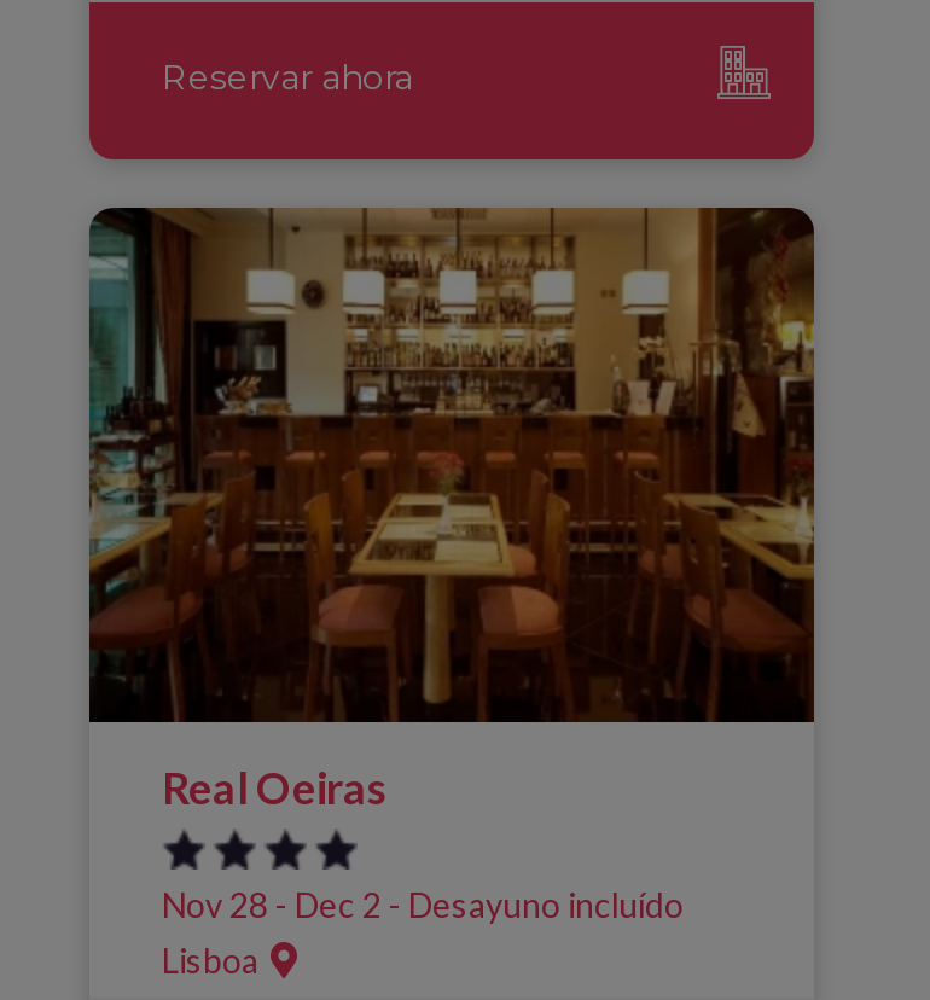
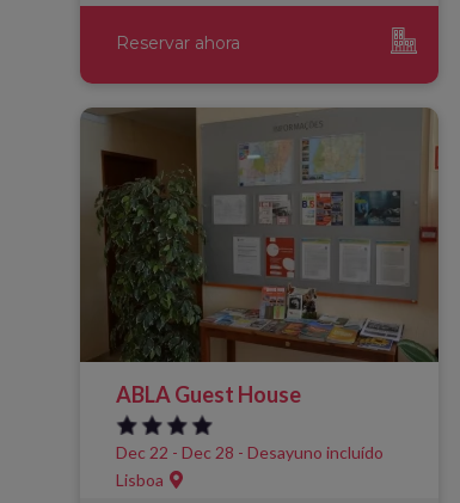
[89,205,816,814] [image] | Real Oeiras -> [80,106,440,407] [image] | ABLA Guest House
[162,884,684,925] Nov 28 - Dec 2 - Desayuno incluído -> [116,442,384,462] Dec 22 - Dec 28 - Desayuno incluído

